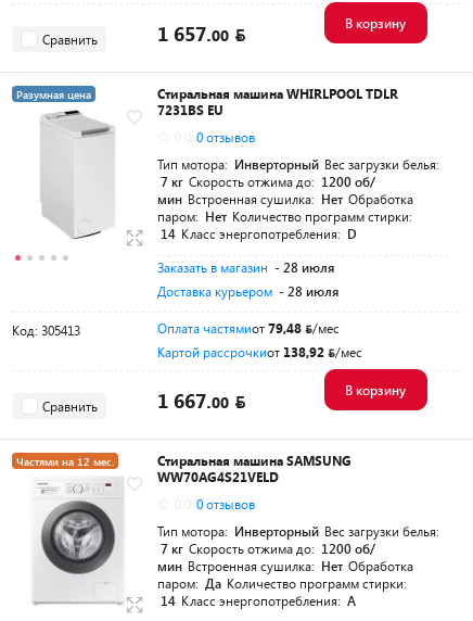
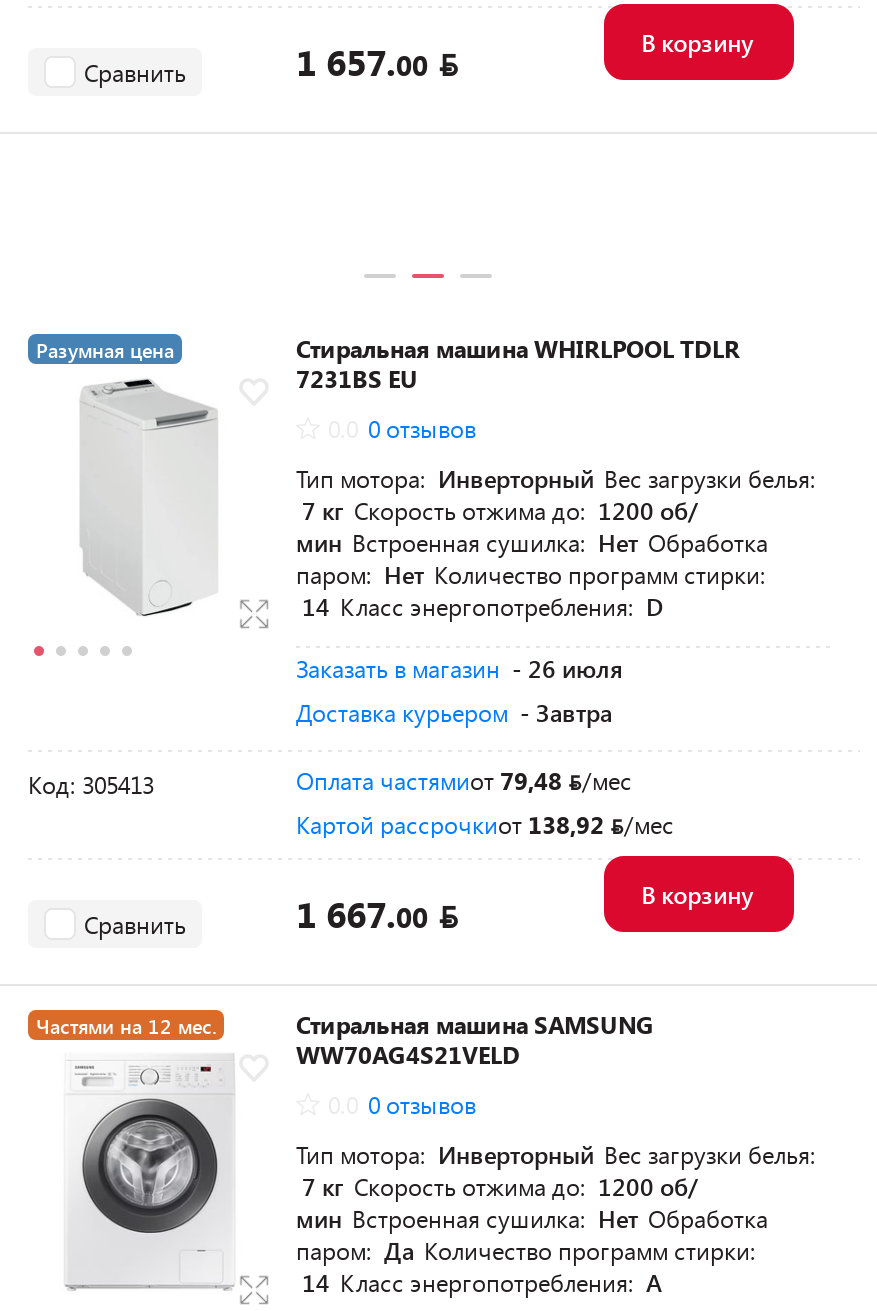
[157,259,338,300] Заказать в магазин - 28 июля | Доставка курьером - 28 июля -> [296,652,622,728] Заказать в магазин - 26 июля | Доставка курьером - Завтра

